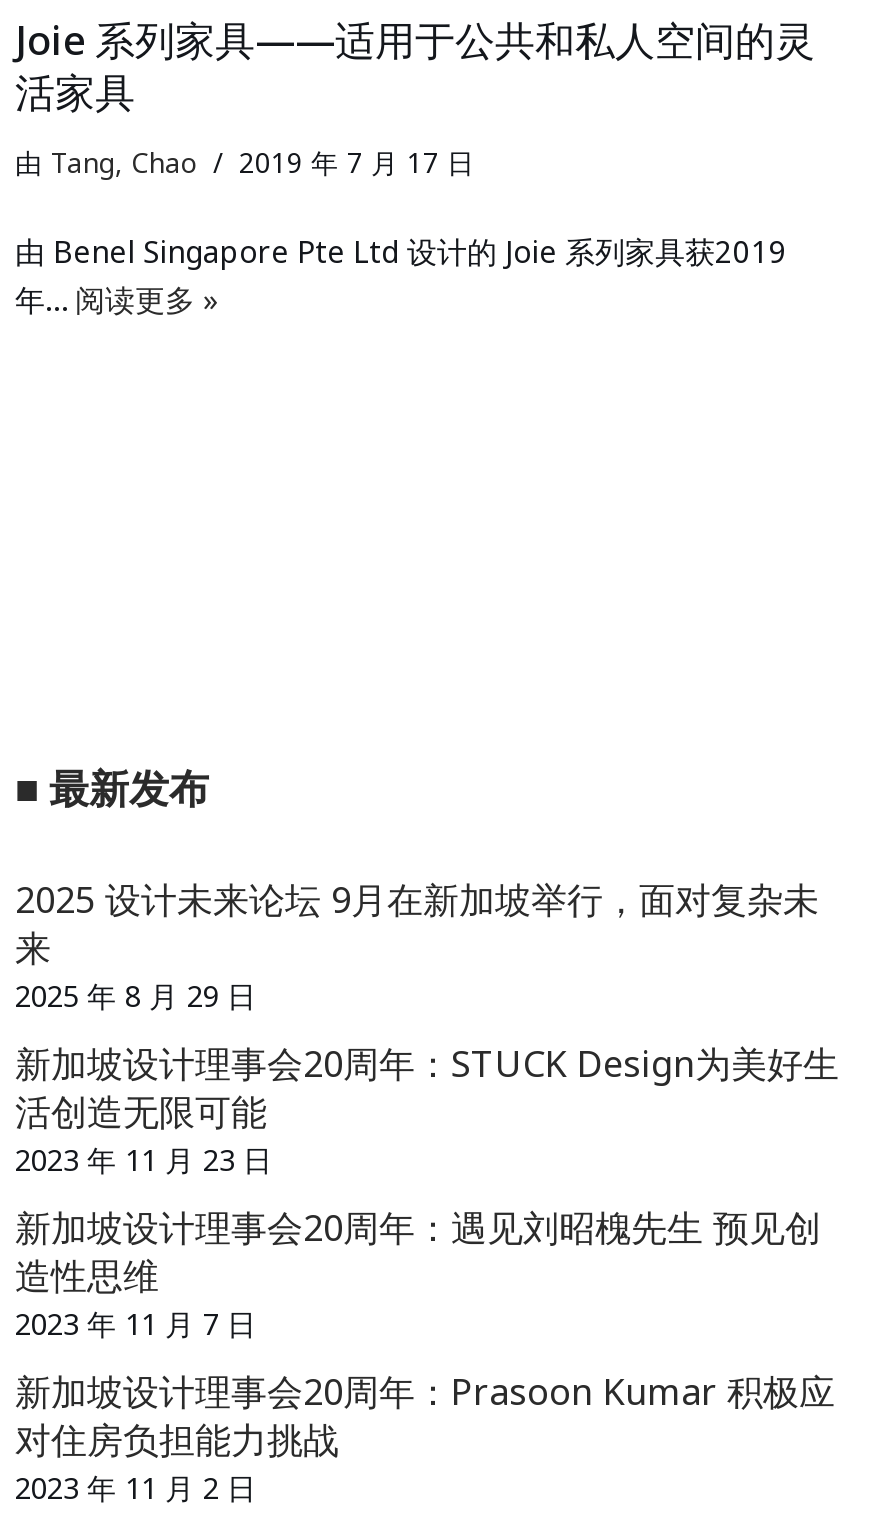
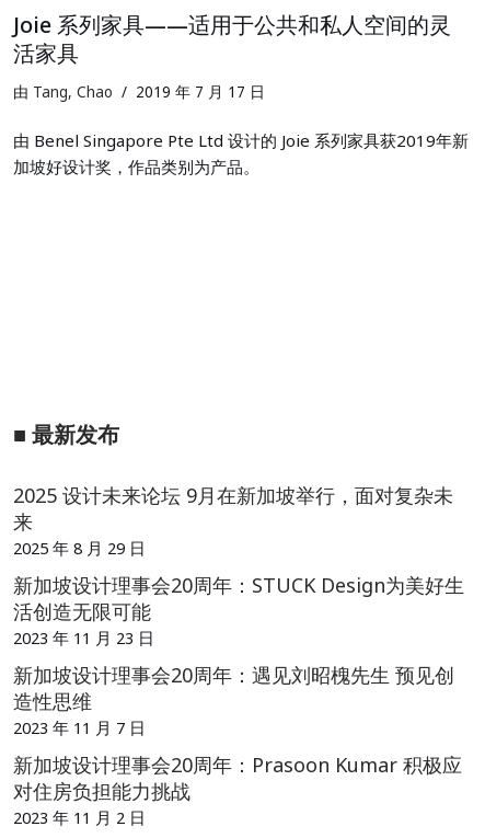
[15,230,787,318] 由 Benel Singapore Pte Ltd 设计的 Joie 系列家具获2019 | 年…阅读更多 » -> [13,129,469,178] 由 Benel Singapore Pte Ltd 设计的 Joie 系列家具获2019年新 | 加坡好设计奖，作品类别为产品。

